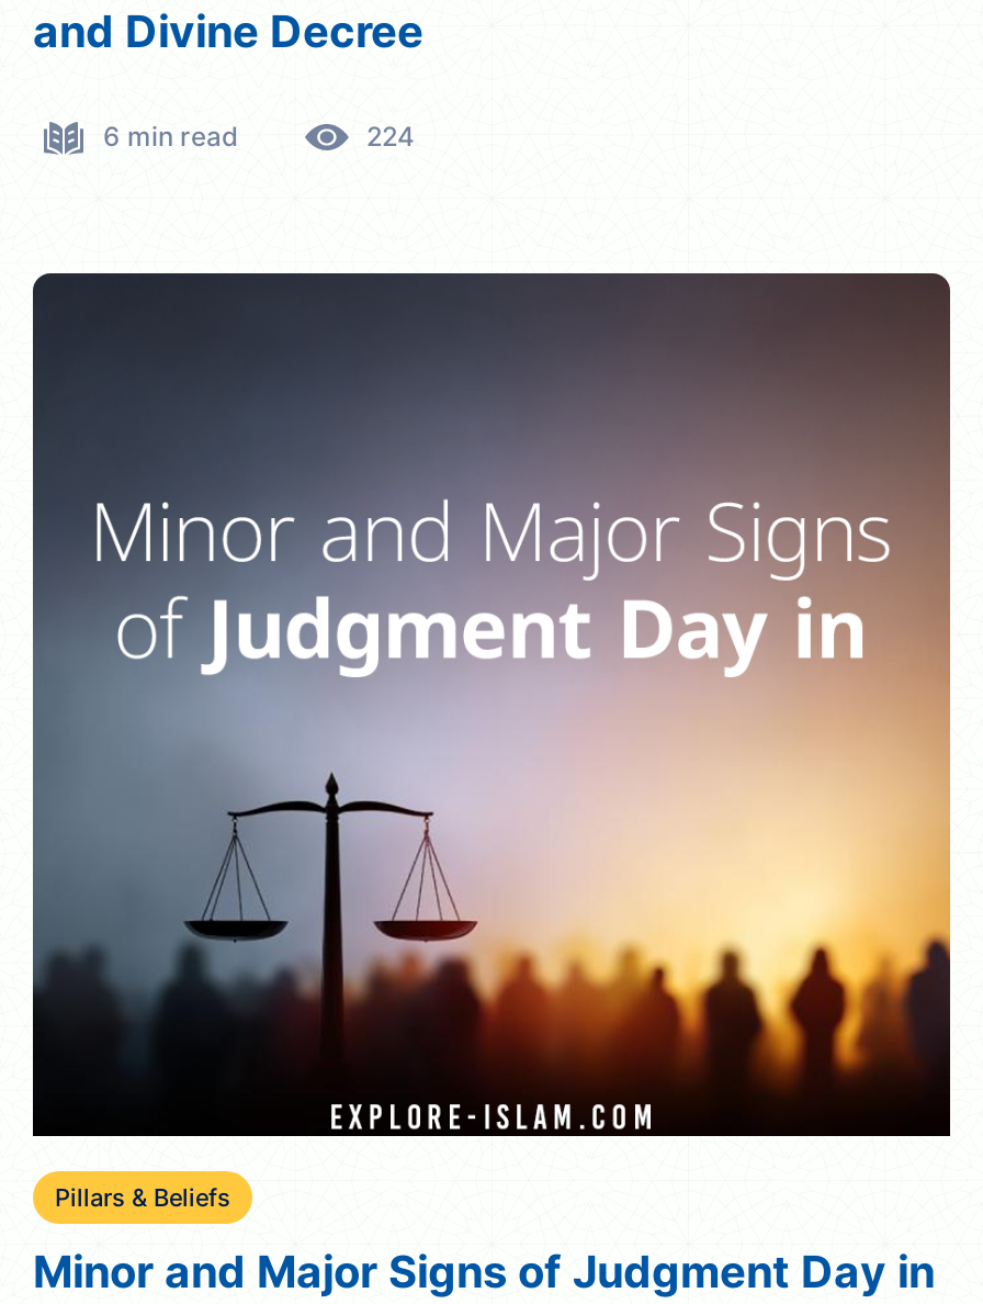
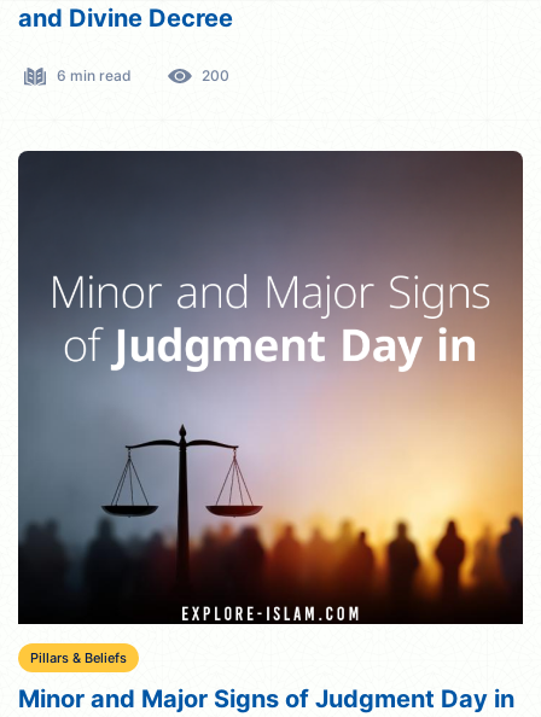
[366,120,415,153] 224 -> [202,66,229,84] 200

